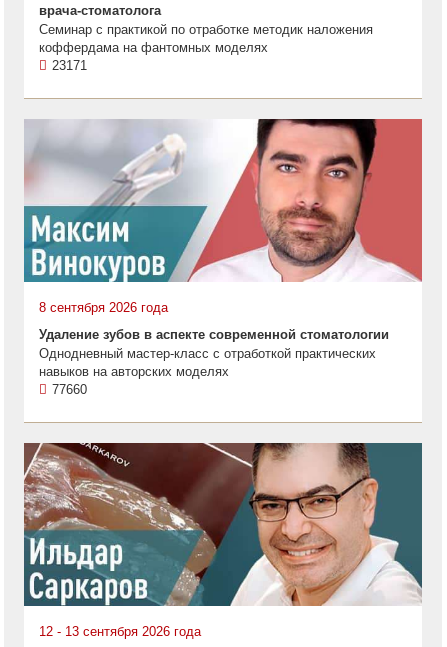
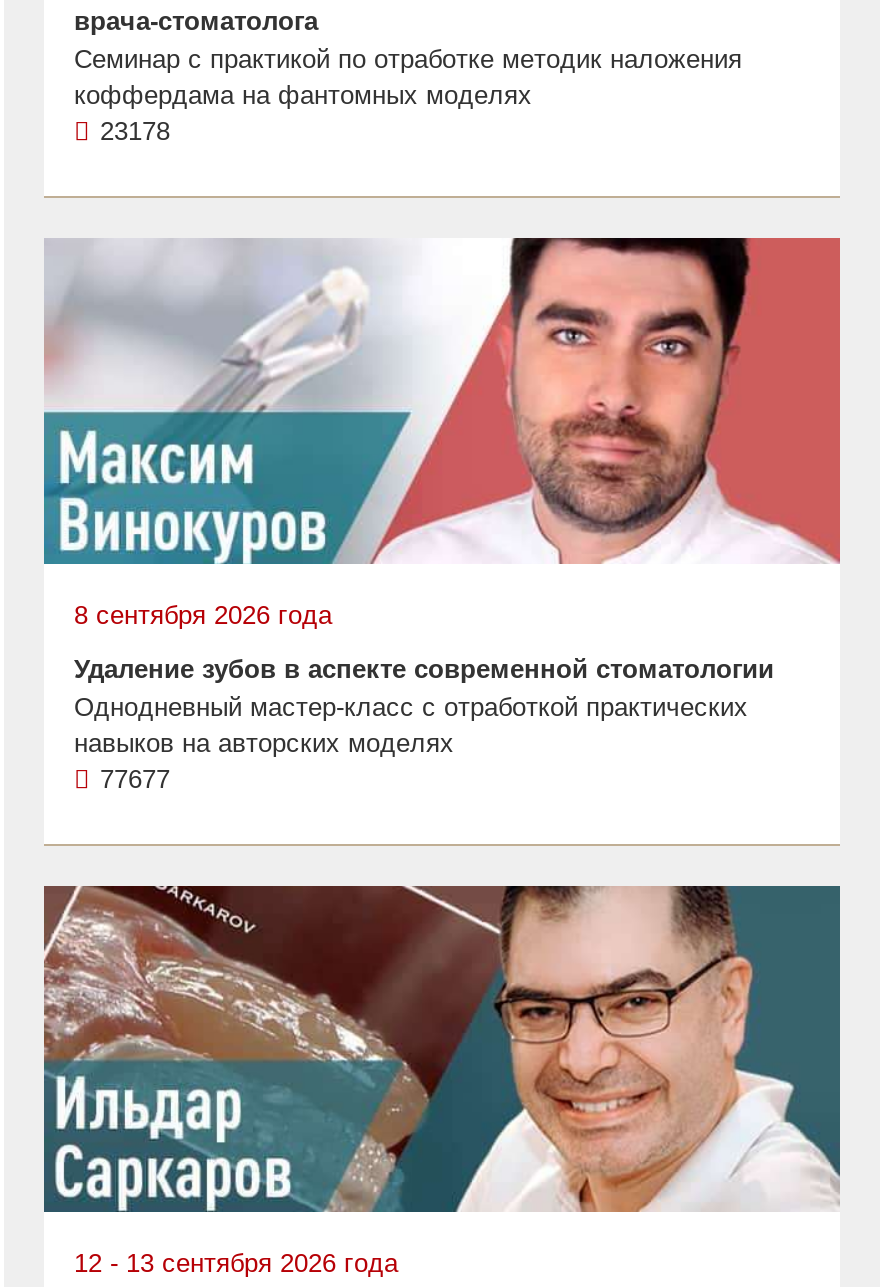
[52,58,87,73] 23171 -> [100,116,170,146] 23178
[52,382,87,397] 77660 -> [100,764,170,794] 77677

